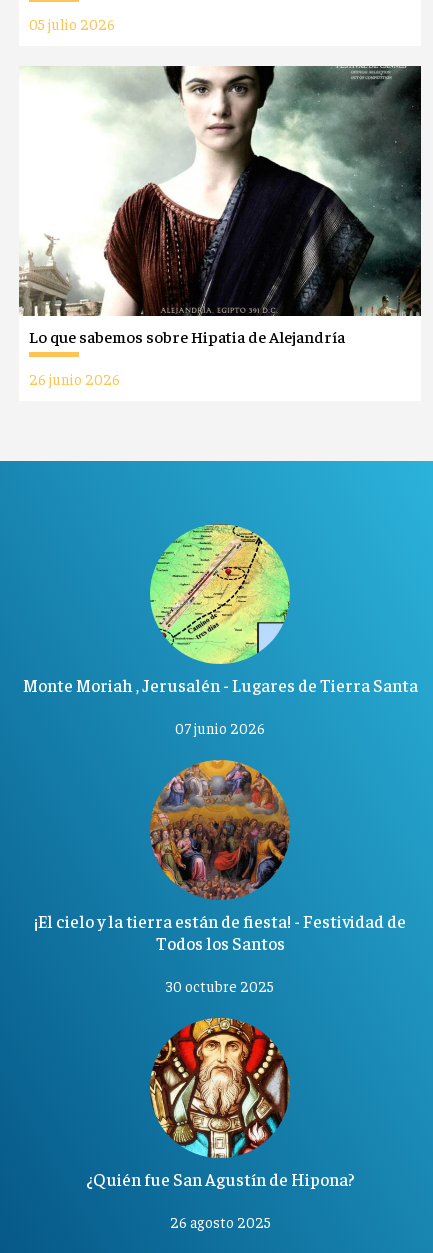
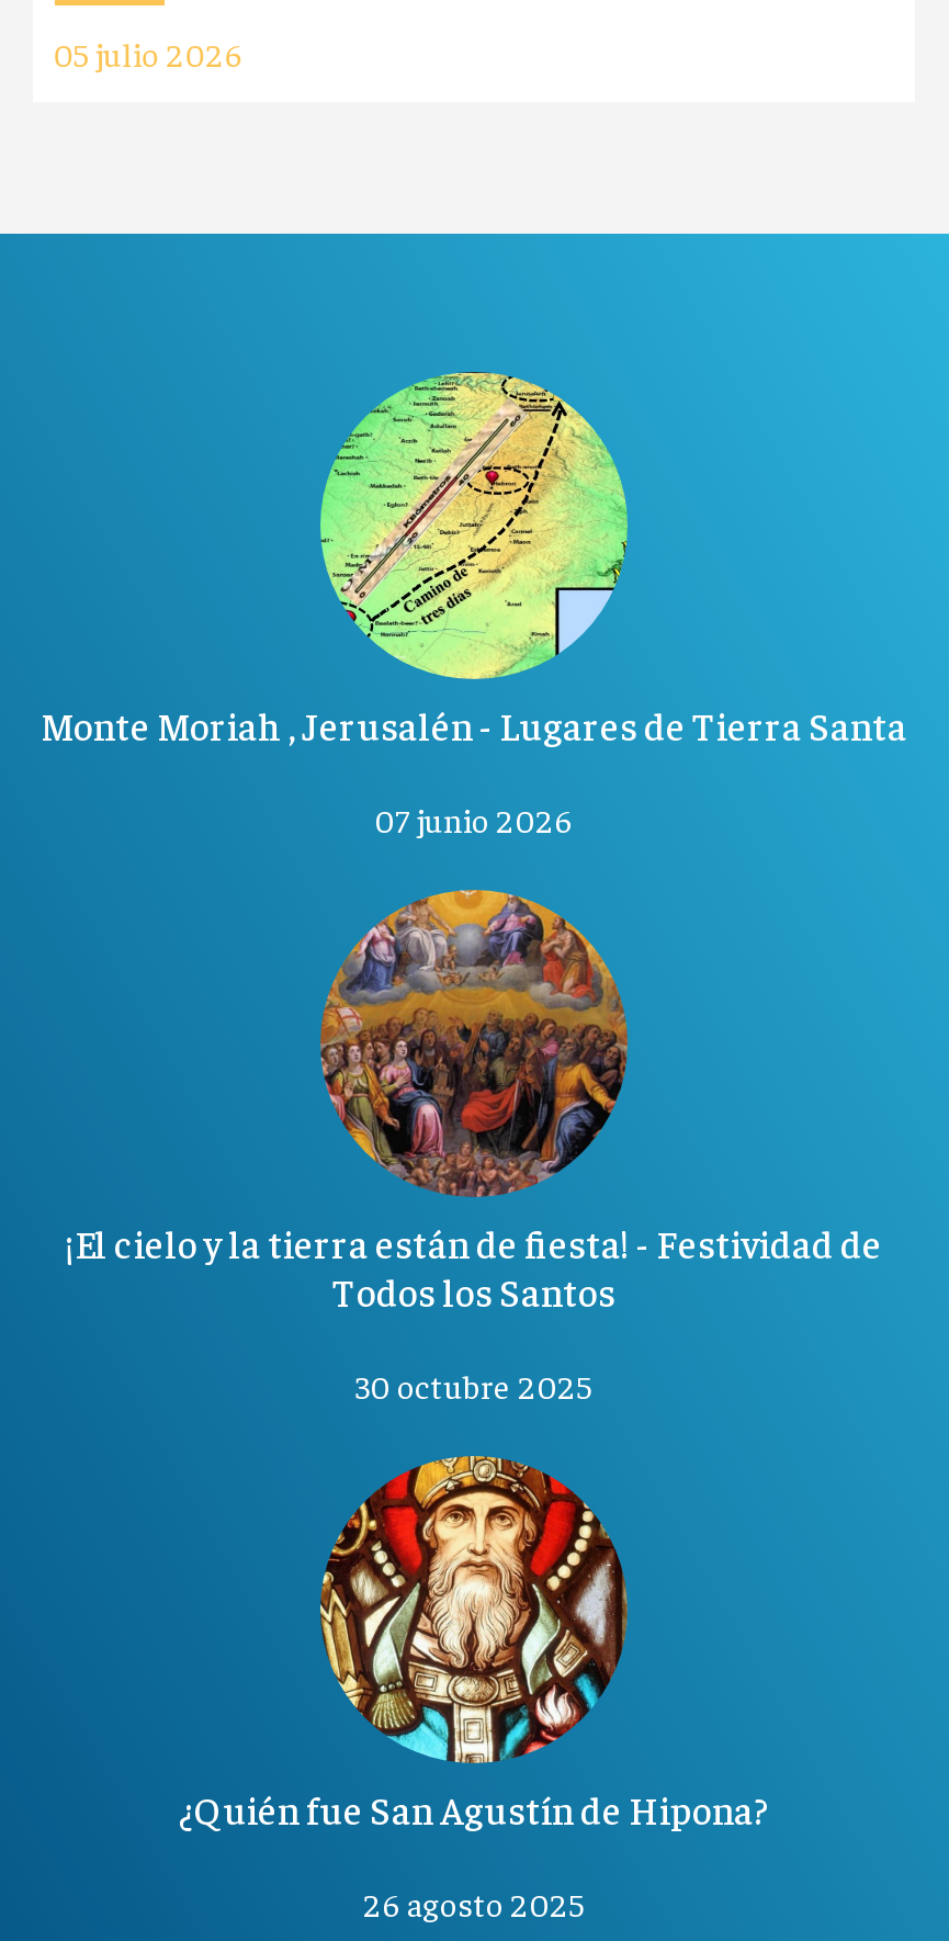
[18,65,422,388] [image] | Lo que sabemos sobre Hipatia de Alejandría | 26 junio 2026 -> none

